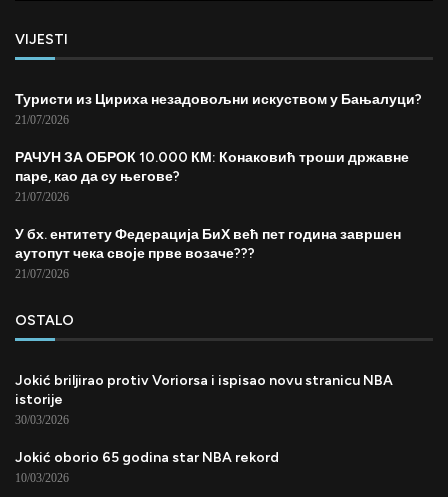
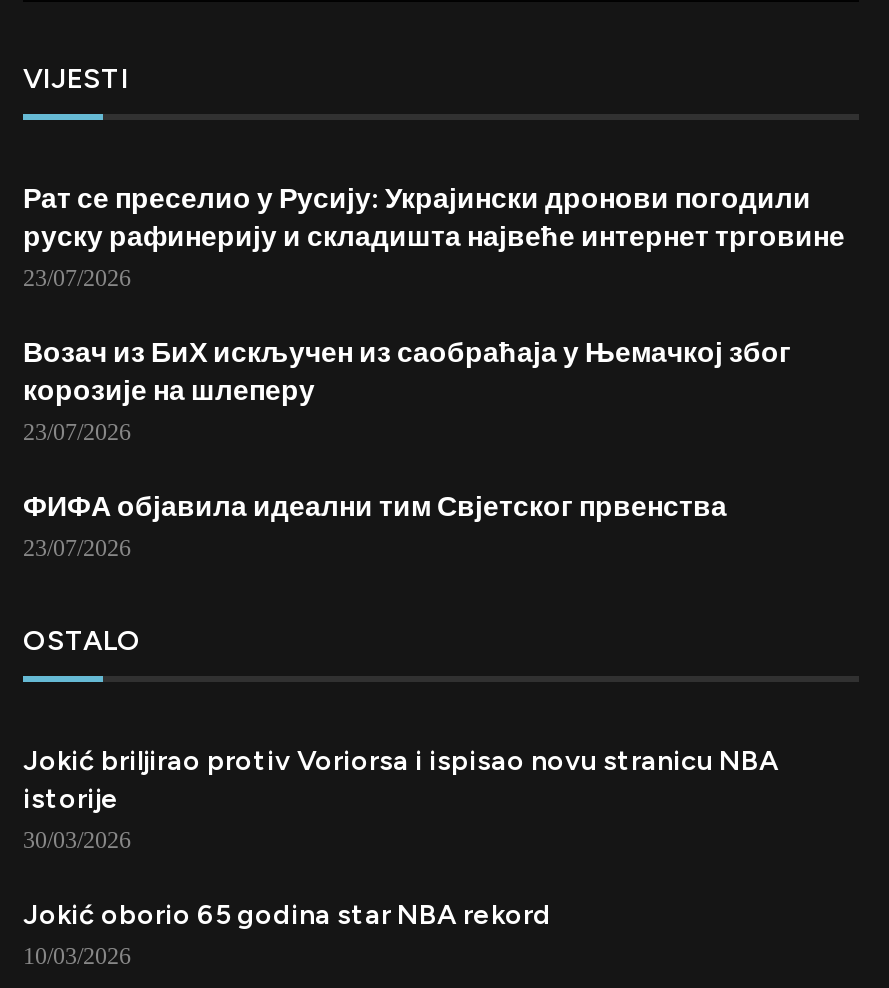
[15,91,422,127] Туристи из Цириха незадовољни искуством у Бањалуци? | 21/07/2026 -> [23,182,845,292] Рат се преселио у Русију: Украјински дронови погодили | руску рафинерију и складишта највеће интернет трговине | 23/07/2026
[15,149,409,204] РАЧУН ЗА ОБРОК 10.000 КМ: Конаковић троши државне | паре, као да су његове? | 21/07/2026 -> [23,336,791,446] Возач из БиХ искључен из саобраћаја у Њемачкој због | корозије на шлеперу | 23/07/2026
[15,226,401,281] У бх. ентитету Федерација БиХ већ пет година завршен | аутопут чека своје прве возаче??? | 21/07/2026 -> [23,490,727,562] ФИФА објавила идеални тим Свјетског првенства | 23/07/2026

